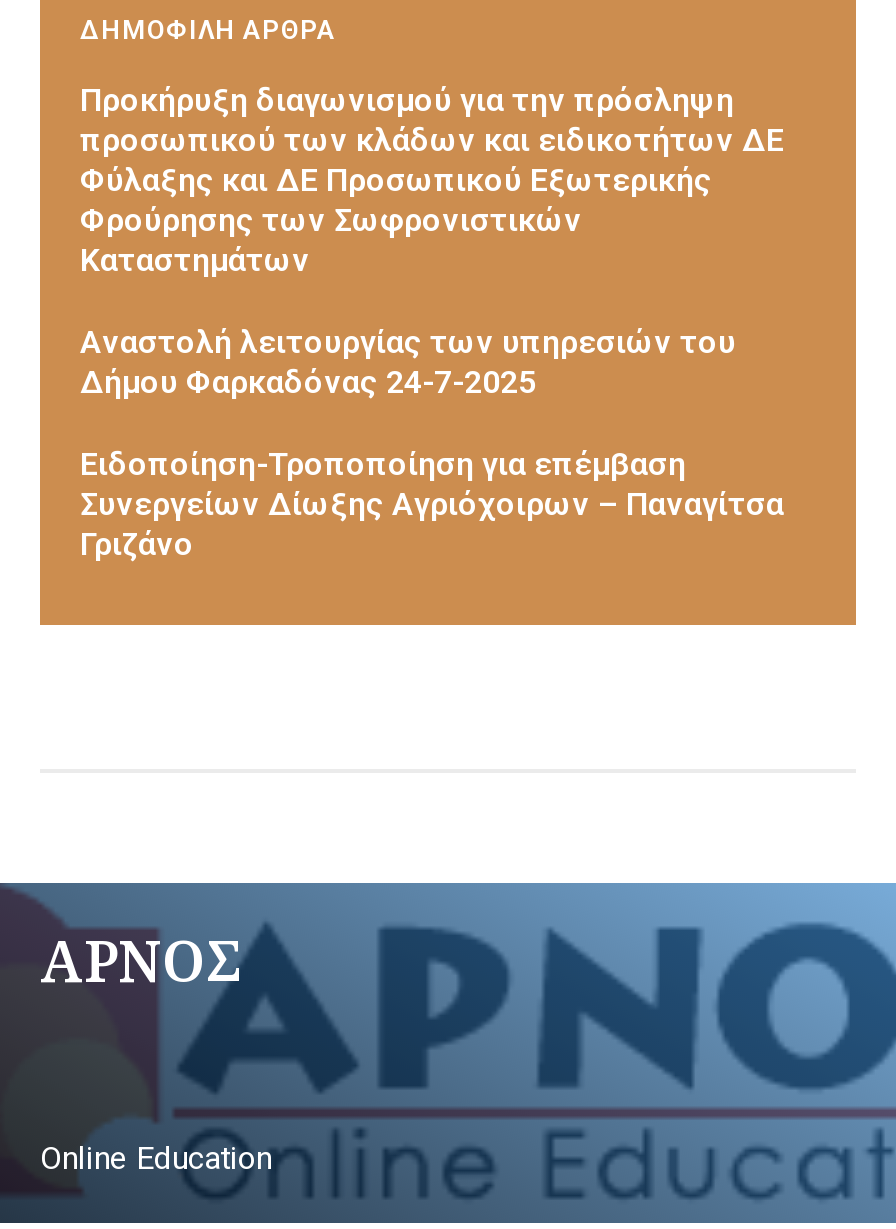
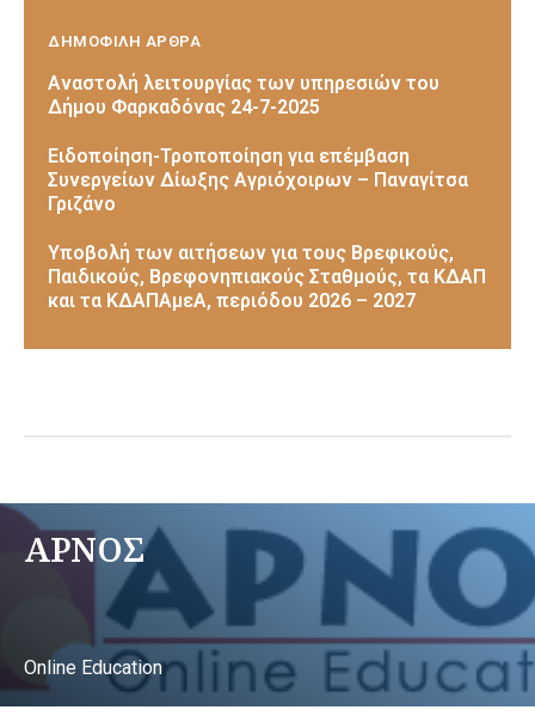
[80,80,784,278] Προκήρυξη διαγωνισμού για την πρόσληψη | προσωπικού των κλάδων και ειδικοτήτων ΔΕ | Φύλαξης και ΔΕ Προσωπικού Εξωτερικής | Φρούρησης των Σωφρονιστικών | Καταστημάτων -> none
moved [80,322,784,562] -> [48,71,468,215]: Αναστολή λειτουργίας των υπηρεσιών του | Δήμου Φαρκαδόνας 24-7-2025 | Ειδοποίηση-Τροποποίηση για επέμβαση | Συνεργείων Δίωξης Αγριόχοιρων – Παναγίτσα | Γριζάνο
none -> [48,241,486,312] Υποβολή των αιτήσεων για τους Βρεφικούς, | Παιδικούς, Βρεφονηπιακούς Σταθμούς, τα ΚΔΑΠ | και τα ΚΔΑΠΑμεΑ, περιόδου 2026 – 2027

